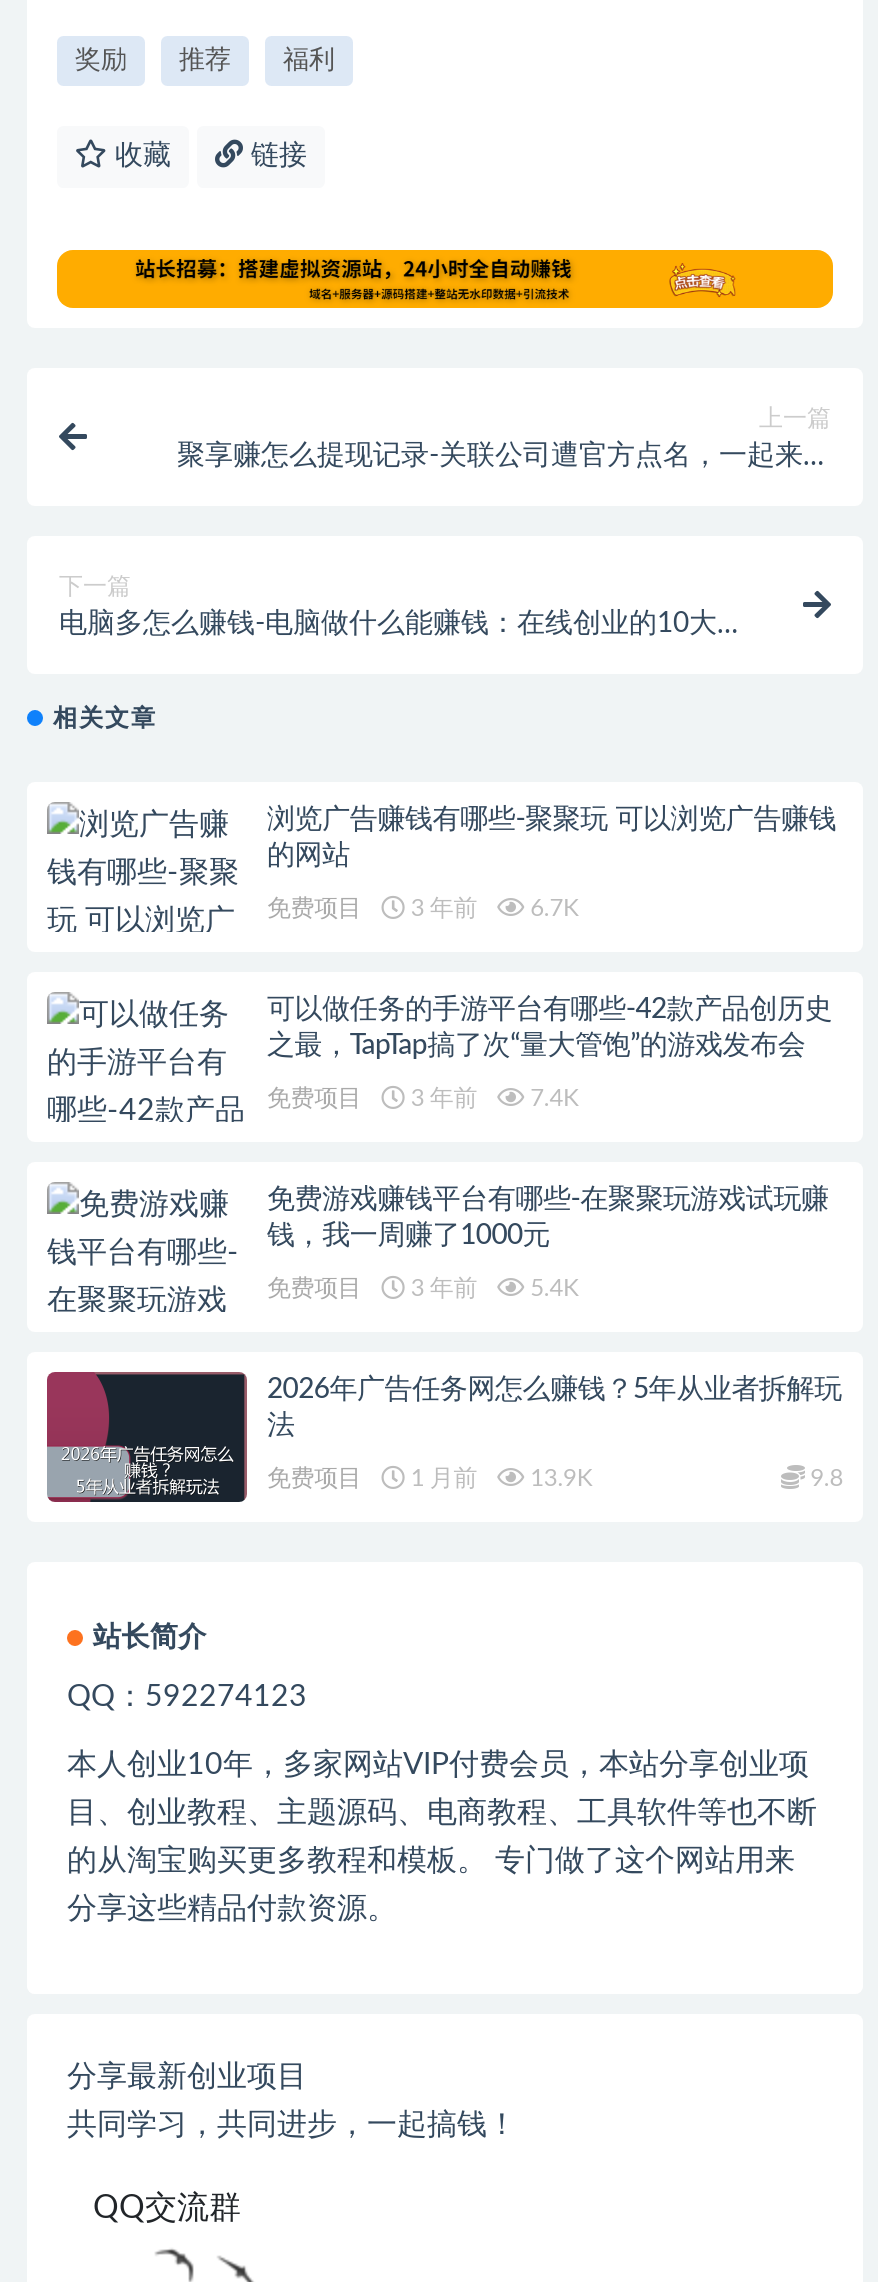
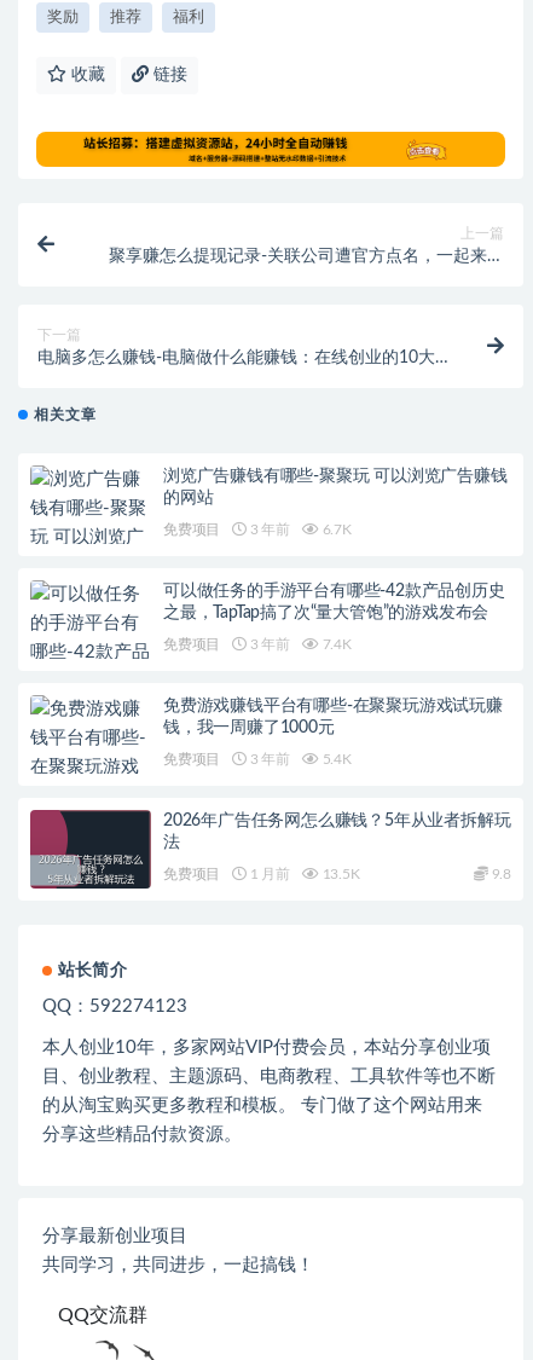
[267,1467,592,1491] 免费项目 1 月前 13.9K -> [163,867,360,882] 免费项目 1 月前 13.5K

